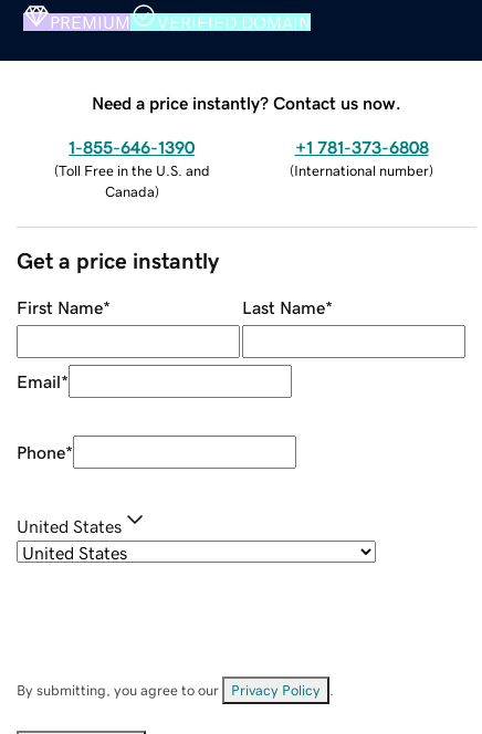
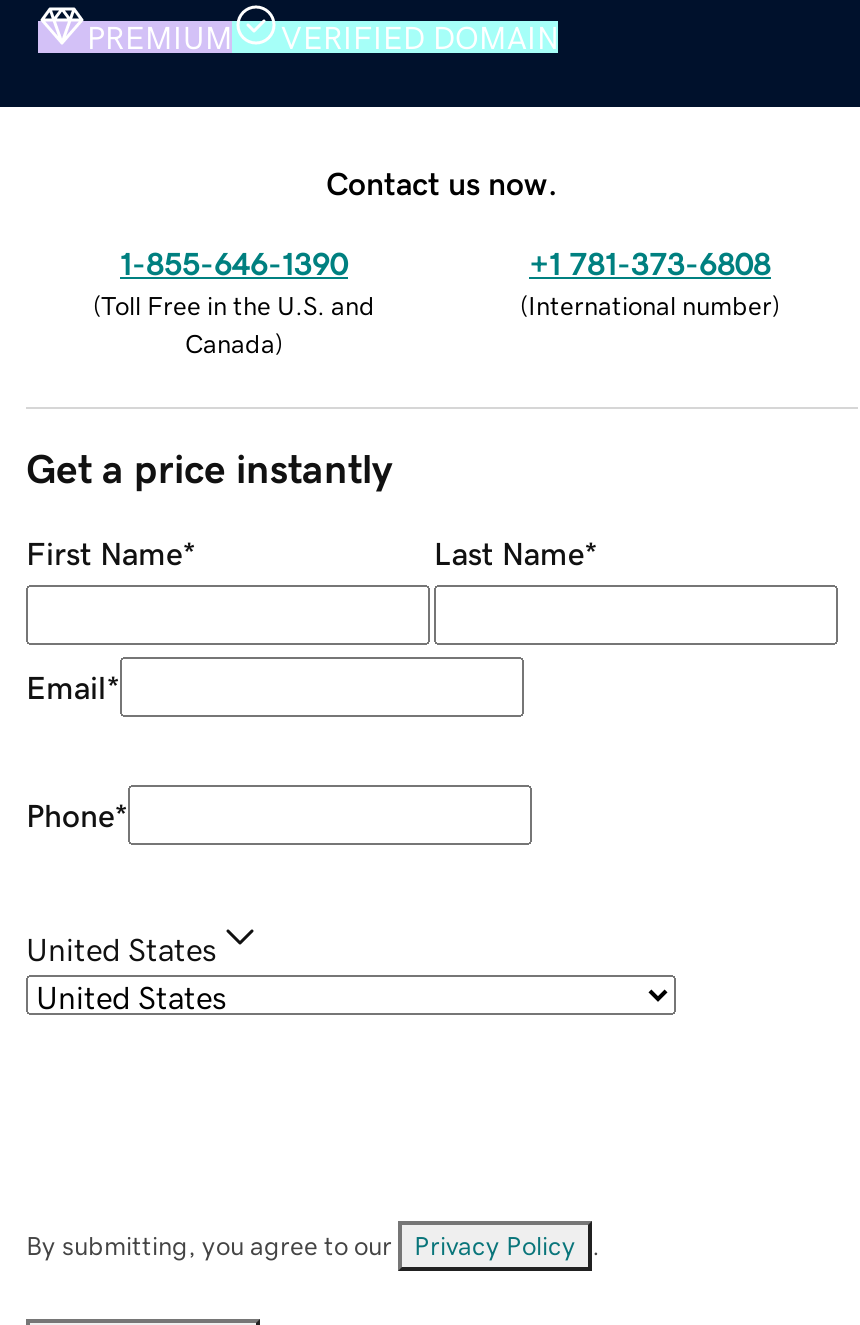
[92,94,401,111] Need a price instantly? Contact us now. -> [326,166,558,198] Contact us now.

